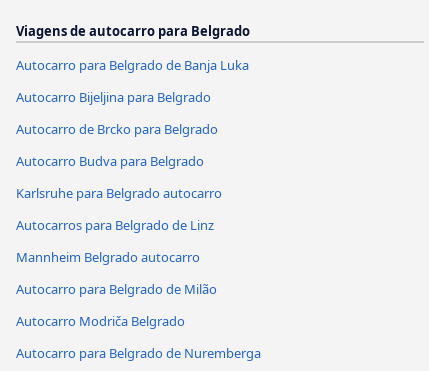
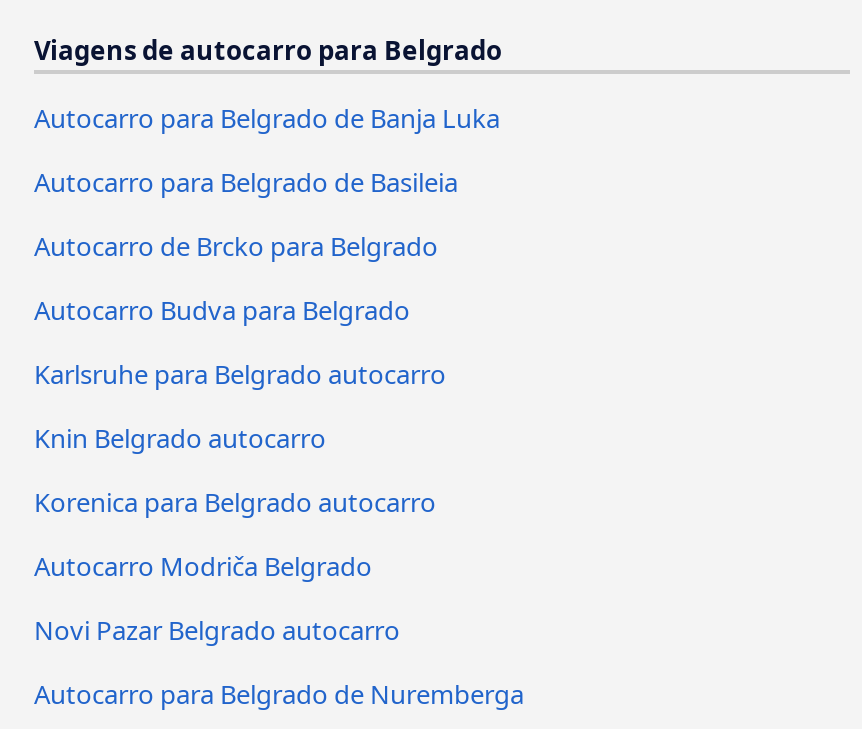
[16,88,211,106] Autocarro Bijeljina para Belgrado -> [34,165,458,201] Autocarro para Belgrado de Basileia
[16,216,217,298] Autocarros para Belgrado de Linz | Mannheim Belgrado autocarro | Autocarro para Belgrado de Milão -> [34,421,436,520] Knin Belgrado autocarro | Korenica para Belgrado autocarro
moved [16,312,185,330] -> [34,548,372,584]: Autocarro Modriča Belgrado
none -> [34,612,400,648] Novi Pazar Belgrado autocarro

